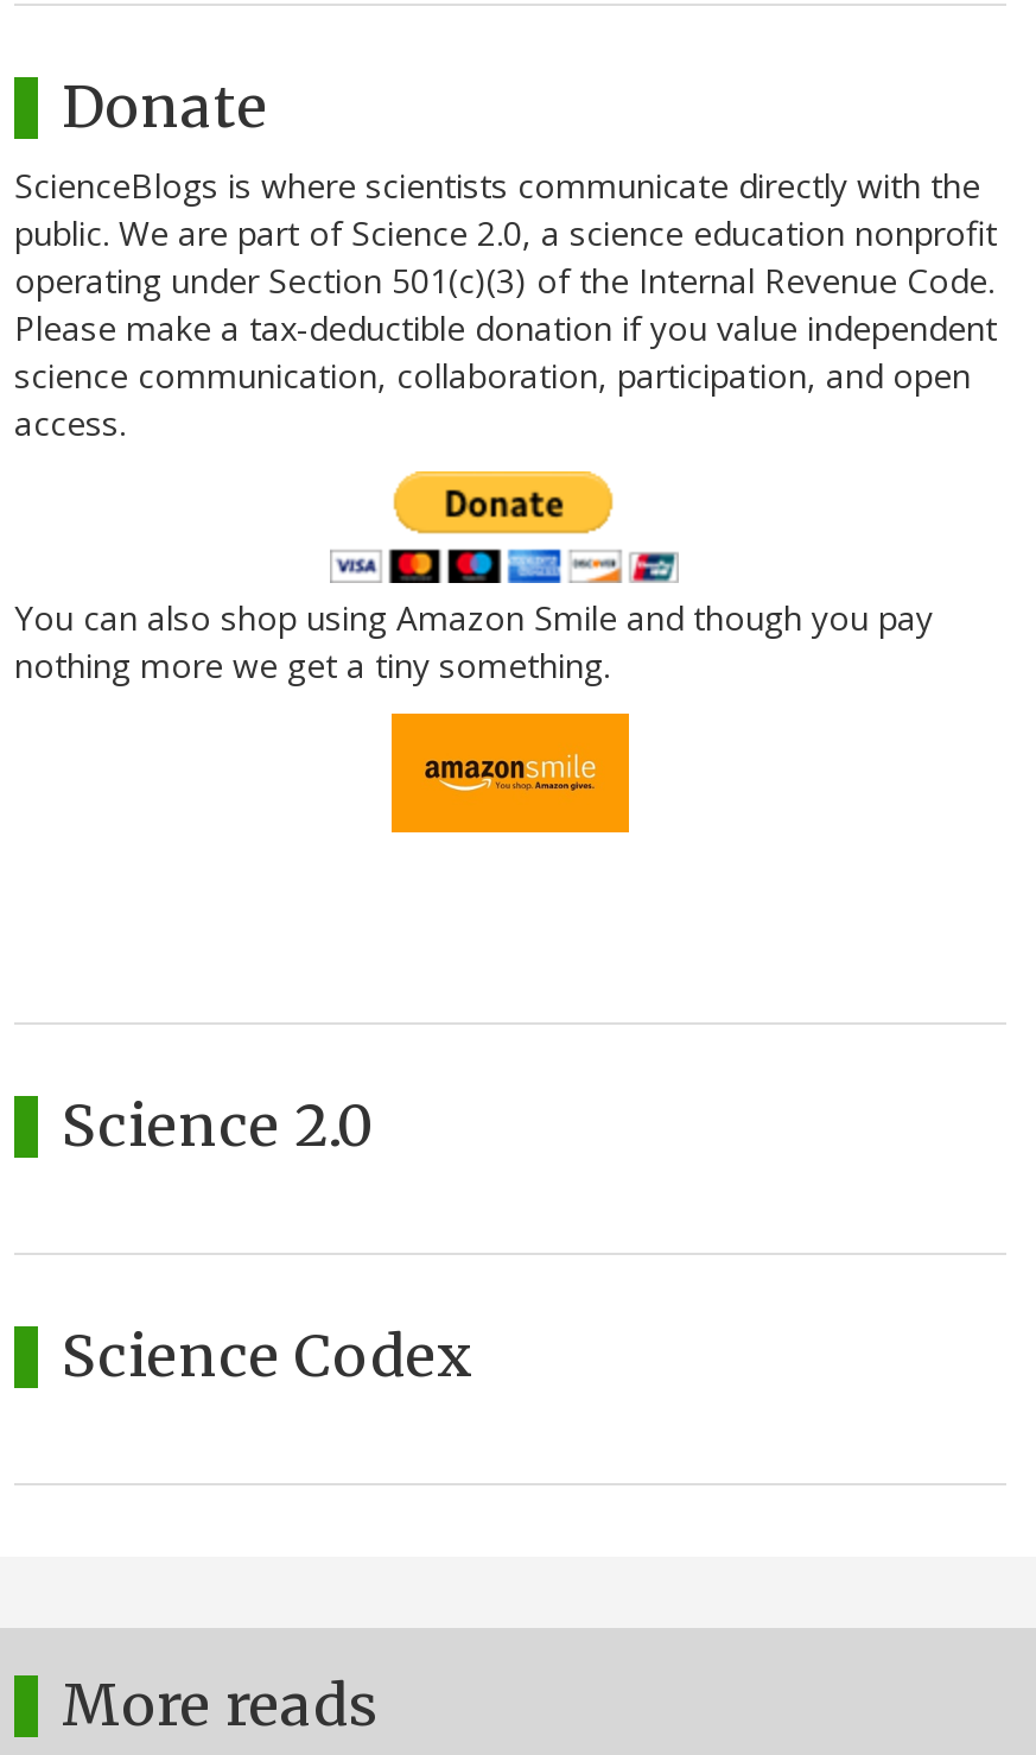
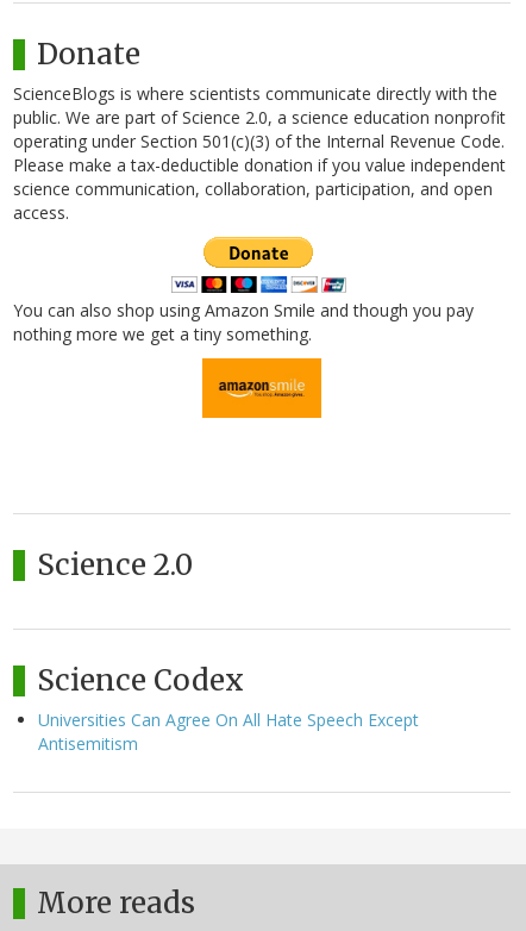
none -> [38,708,419,754] Universities Can Agree On All Hate Speech Except | Antisemitism

